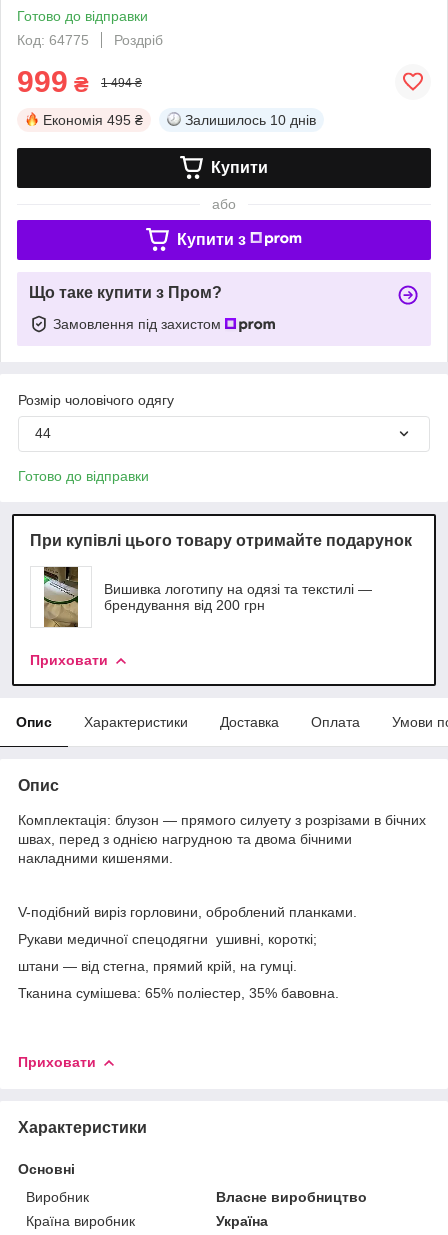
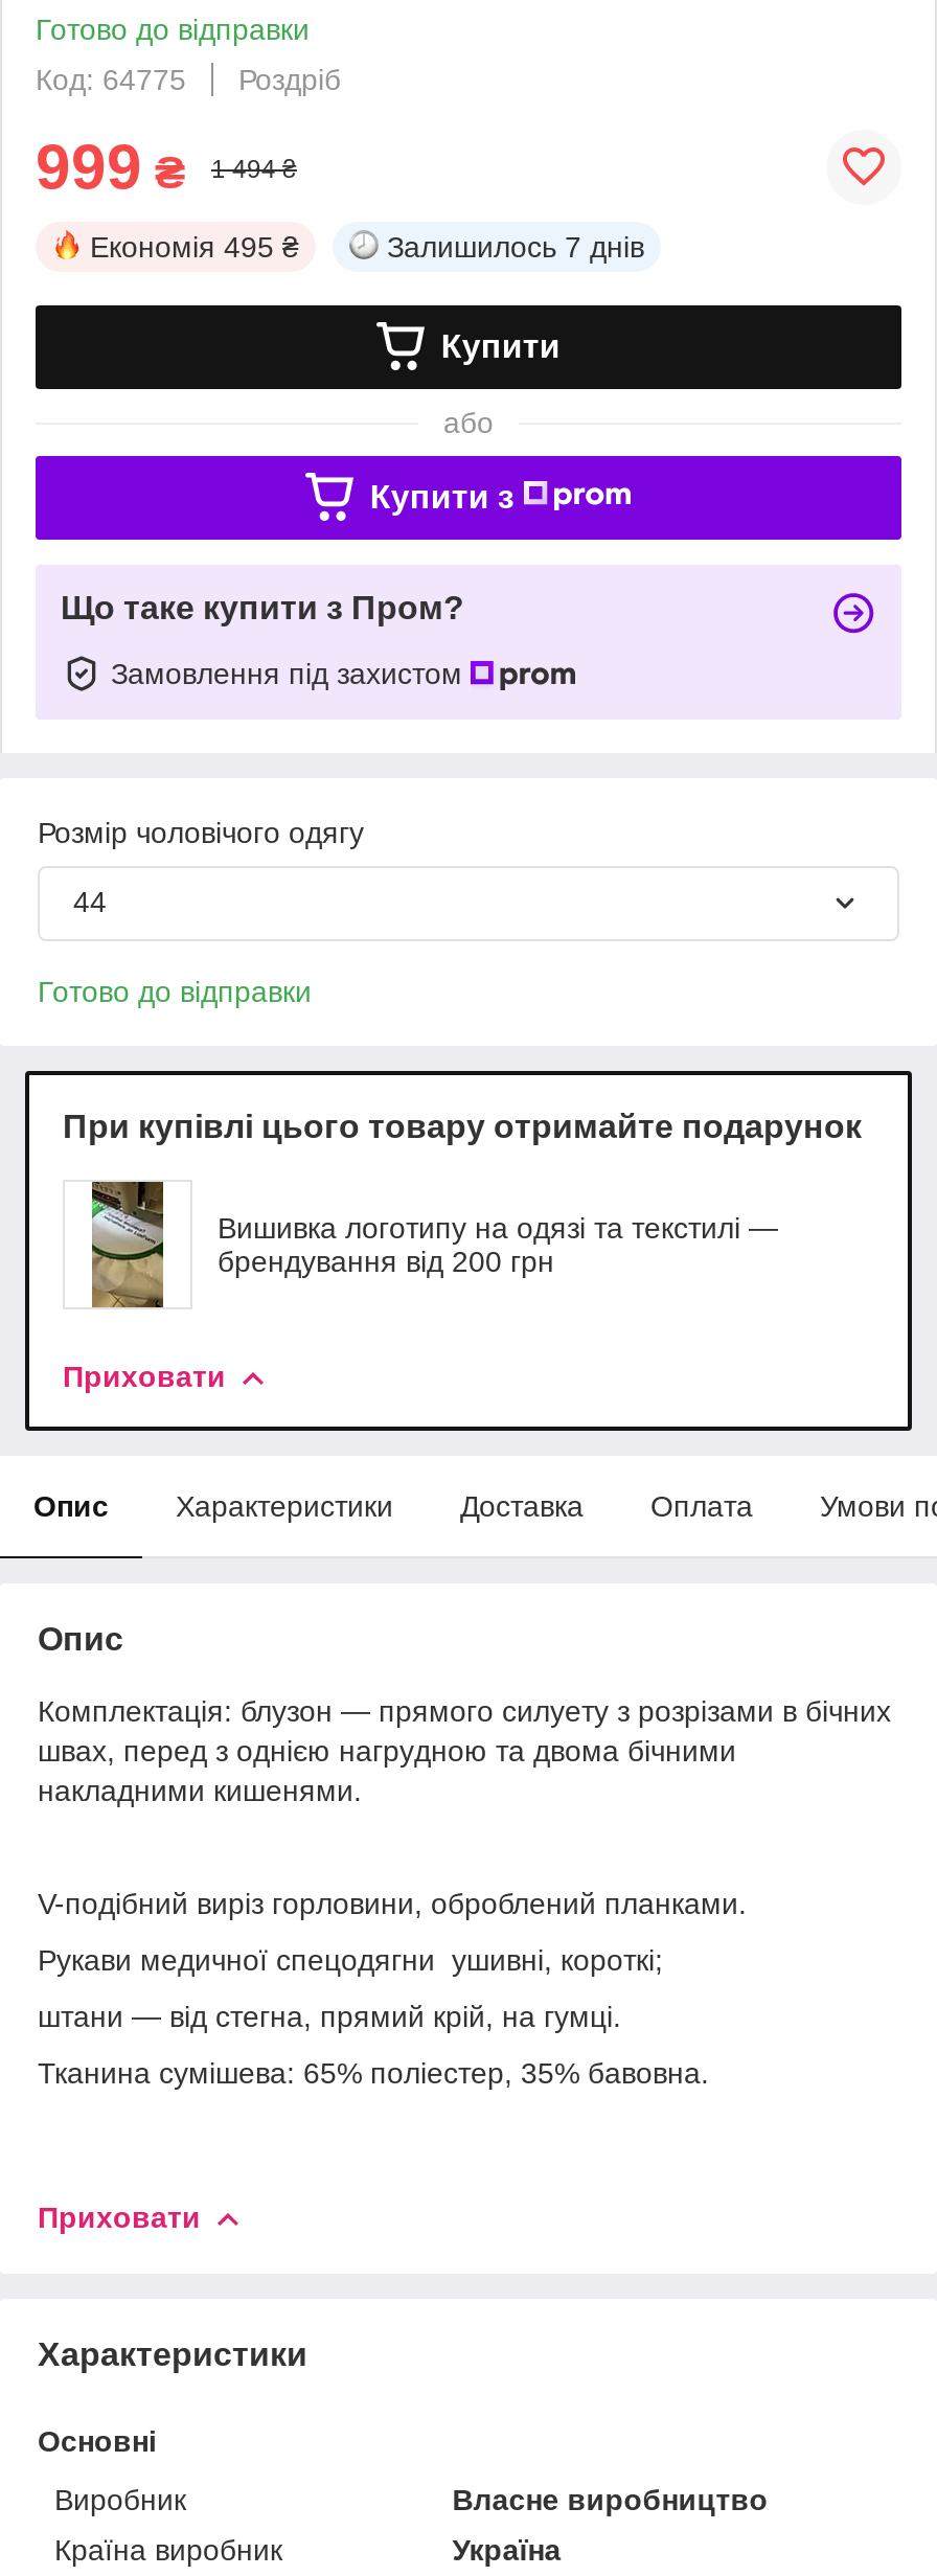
[185,112,316,128] Залишилось 10 днів -> [387,230,644,263] Залишилось 7 днів

